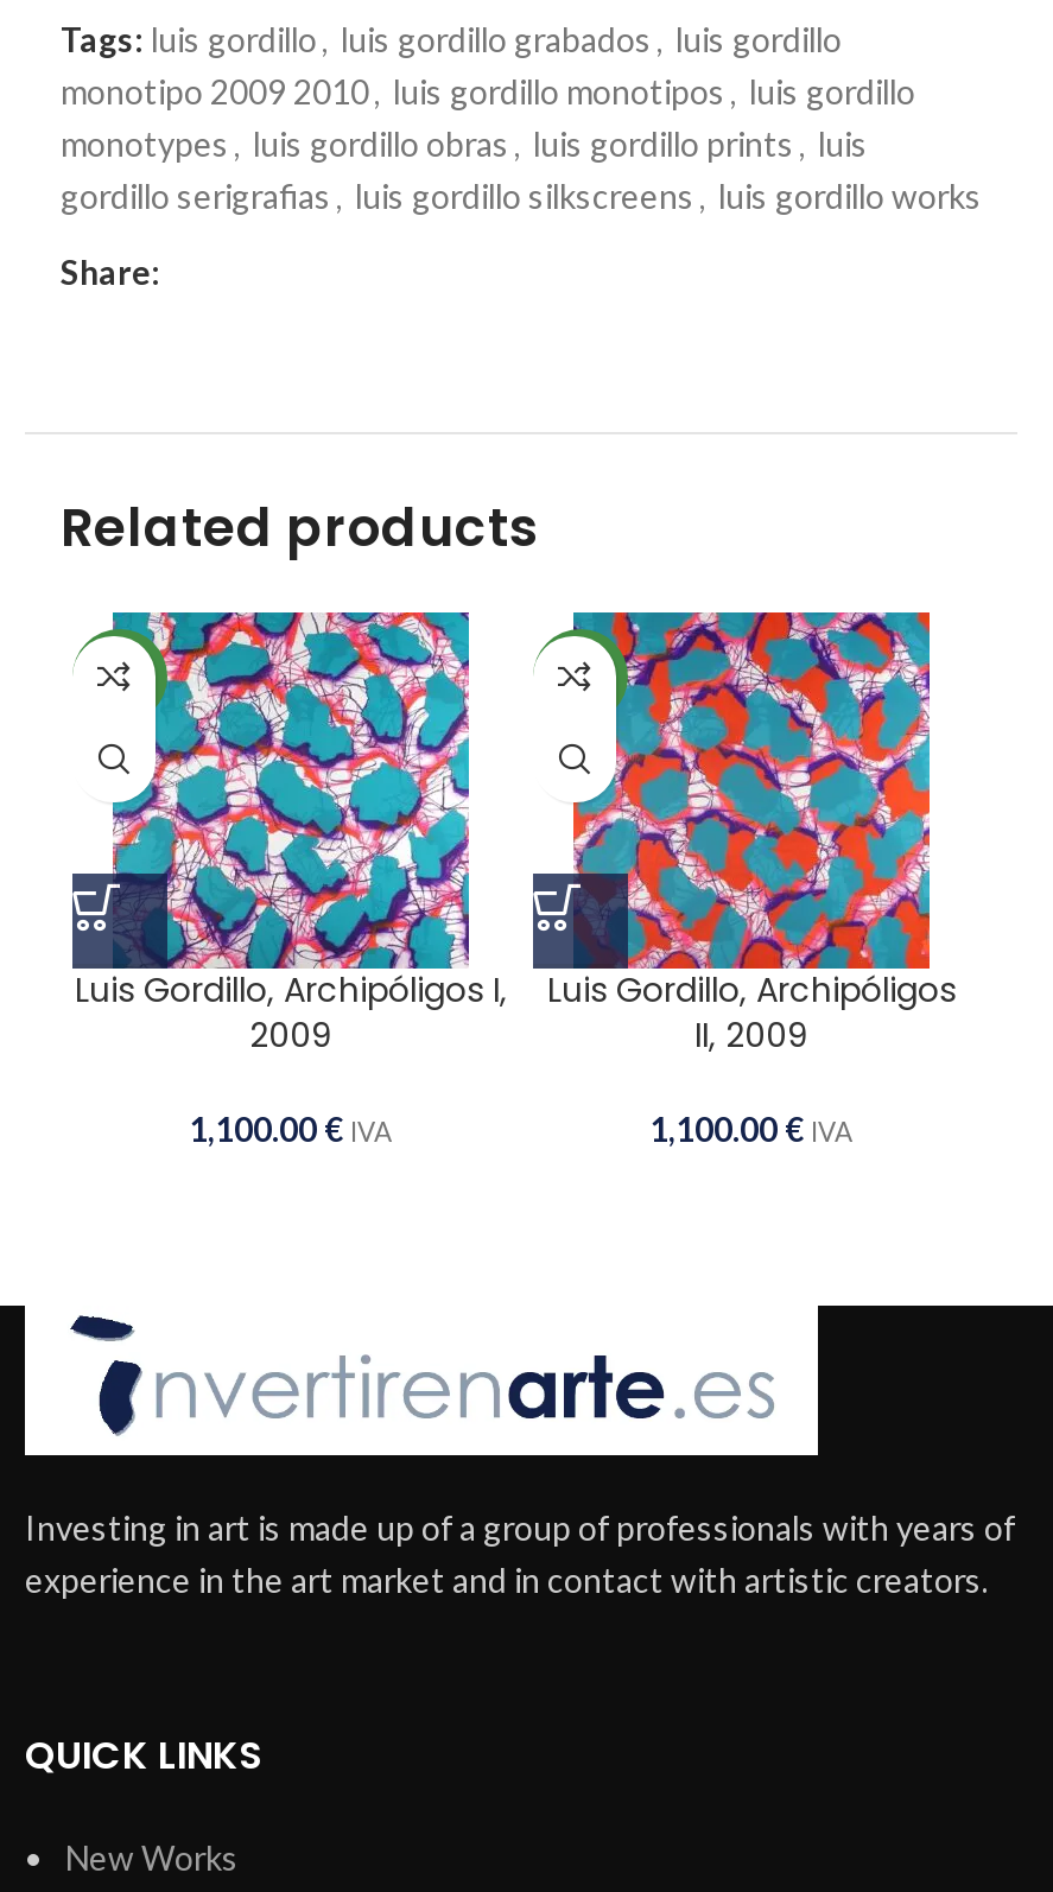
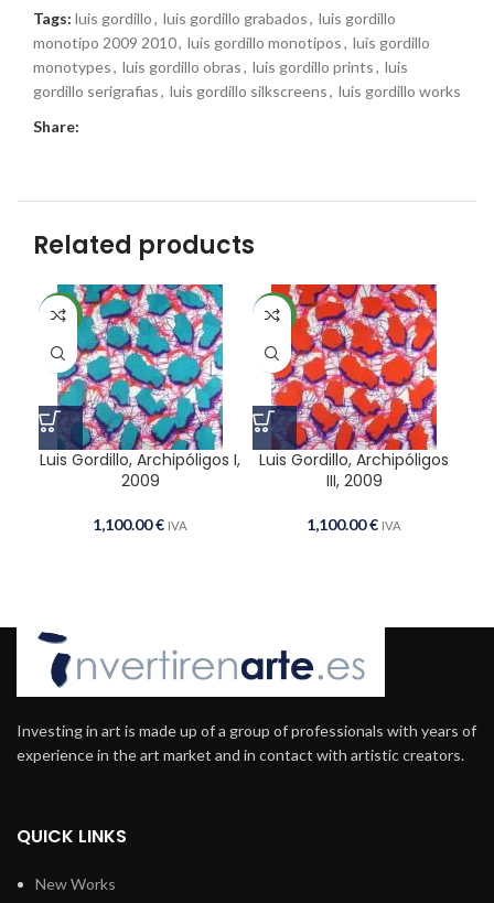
[538,609,932,1059] [image] | II, 2009 -> [270,283,438,492] [image] | III, 2009

